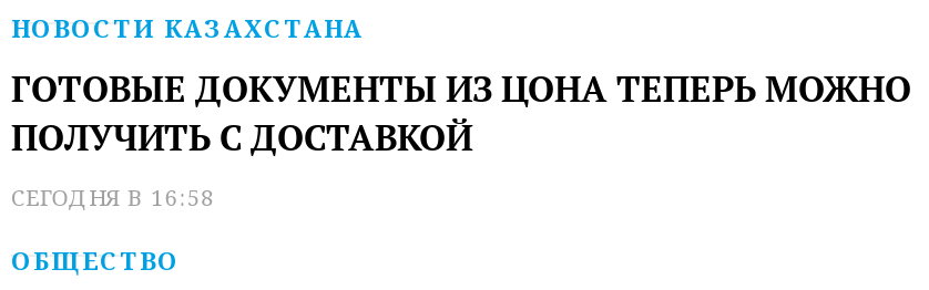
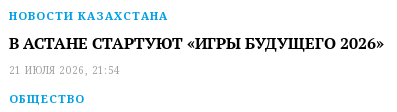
[11,65,911,214] ГОТОВЫЕ ДОКУМЕНТЫ ИЗ ЦОНА ТЕПЕРЬ МОЖНО | ПОЛУЧИТЬ С ДОСТАВКОЙ | СЕГОДНЯ В 16:58 -> [9,32,384,77] В АСТАНЕ СТАРТУЮТ «ИГРЫ БУДУЩЕГО 2026» | 21 ИЮЛЯ 2026, 21:54

